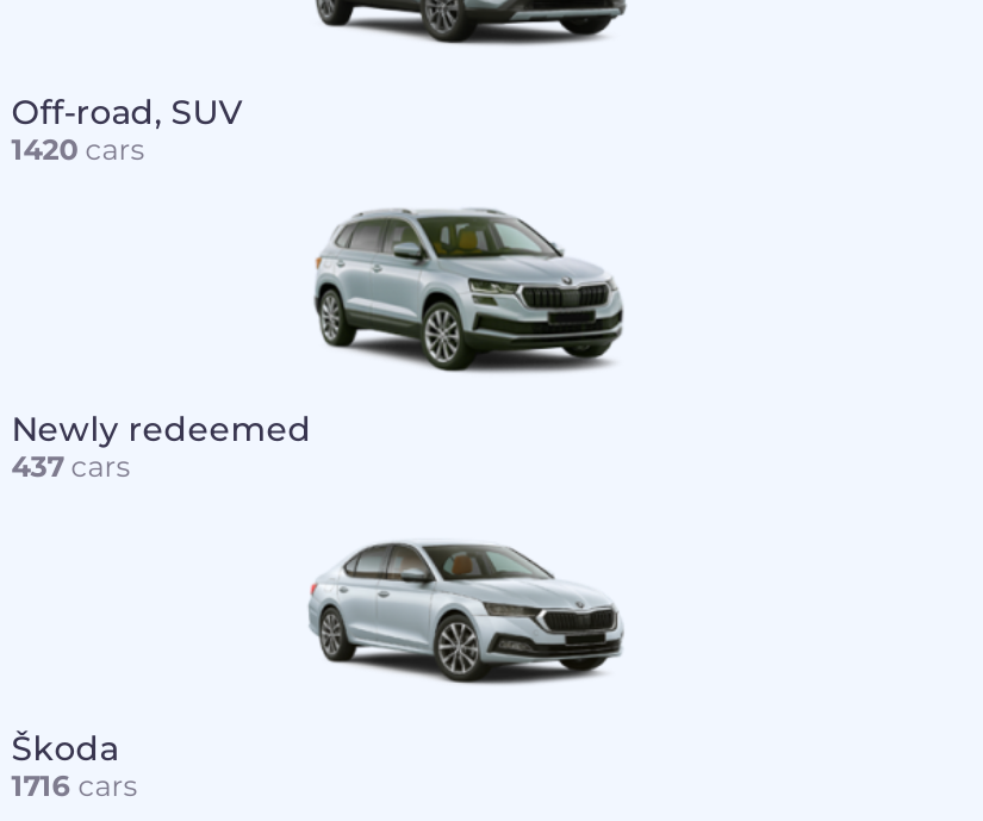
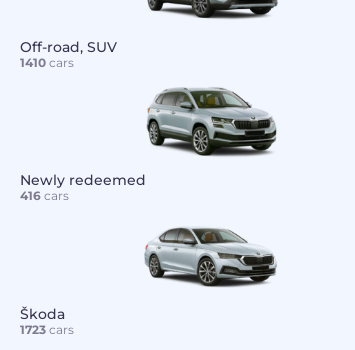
[11,131,145,167] 1420 cars -> [20,55,74,70] 1410 cars
[11,449,130,484] 437 cars -> [20,188,69,203] 416 cars
[11,766,138,802] 1716 cars -> [20,321,74,336] 1723 cars

